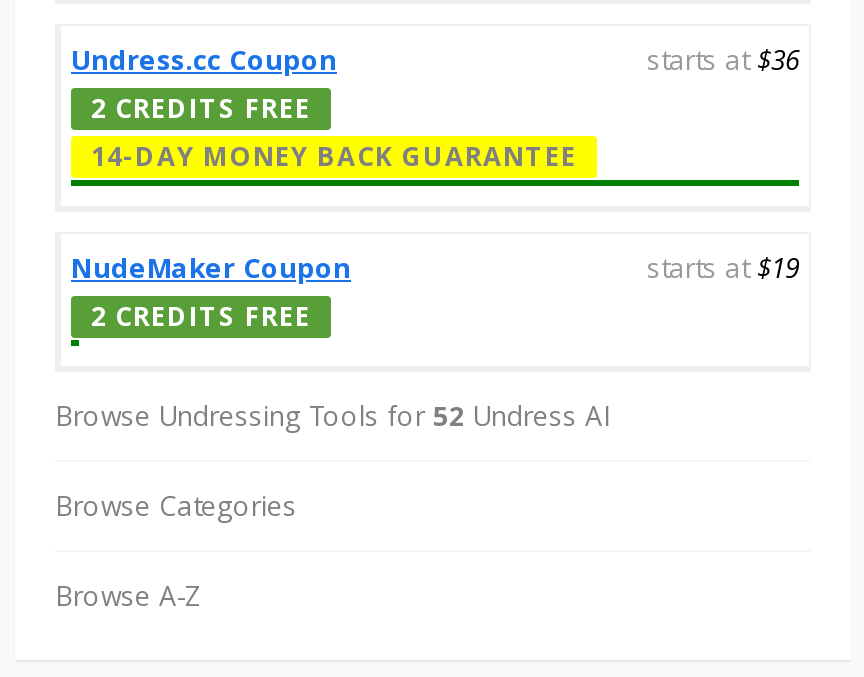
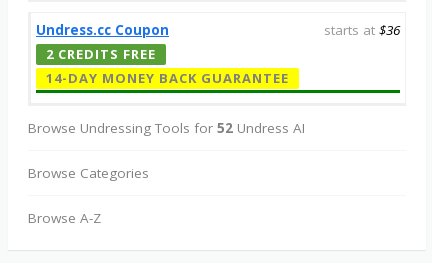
[71,249,799,333] NudeMaker Coupon | starts at $19 | 2 CREDITS FREE -> none

